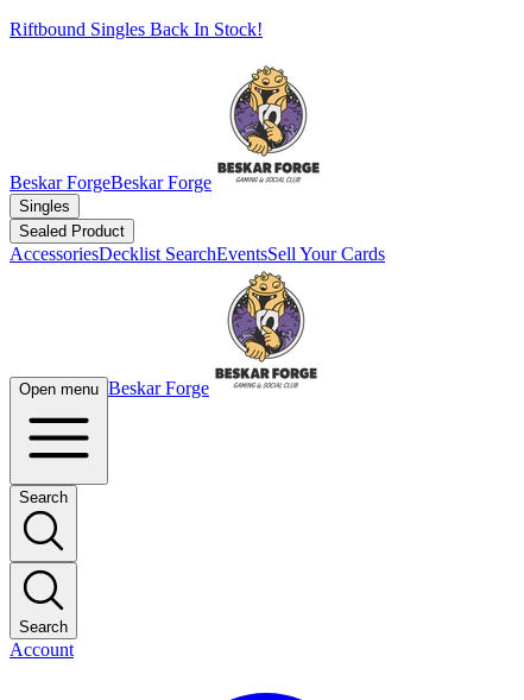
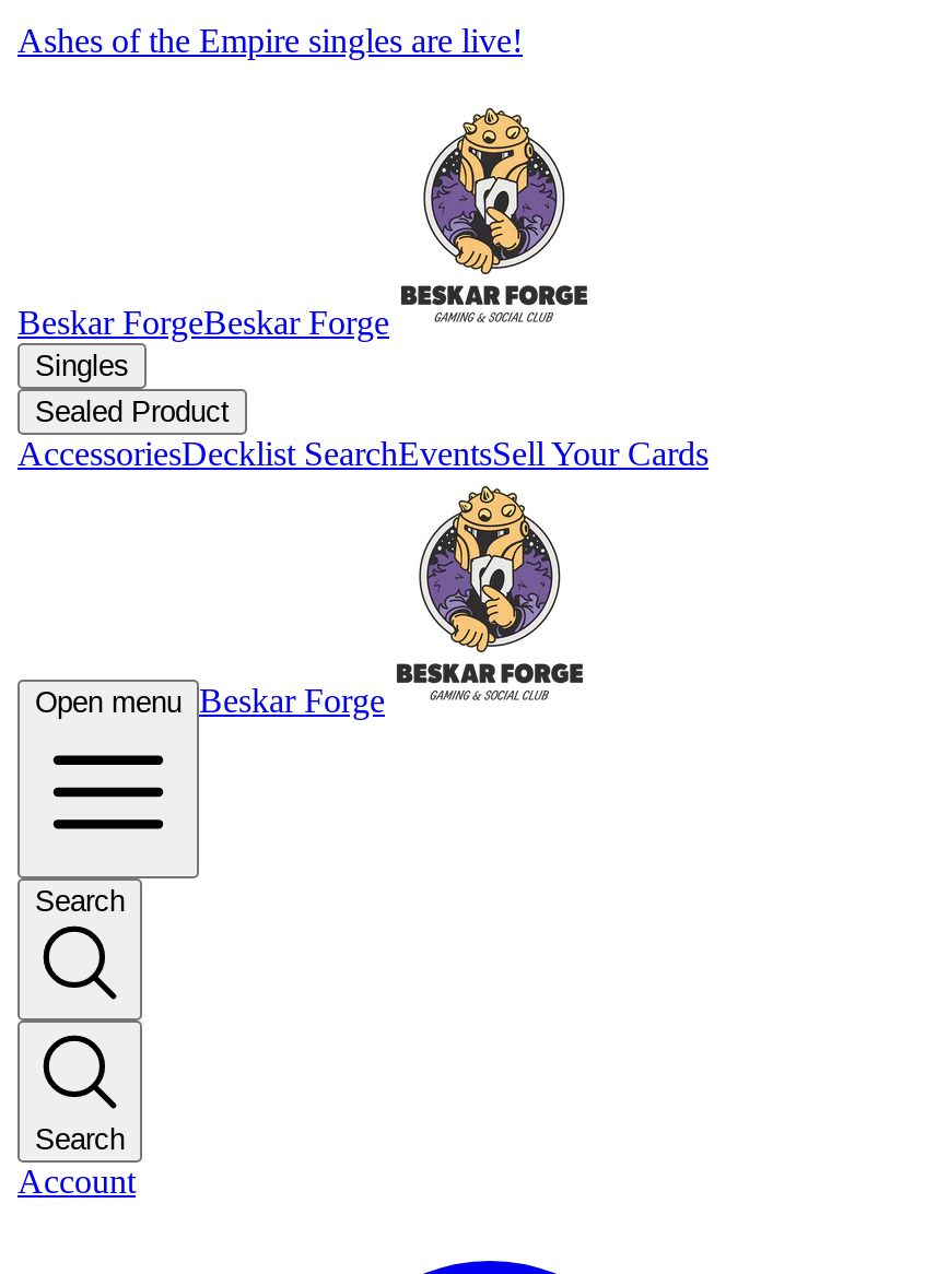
[10,19,263,39] Riftbound Singles Back In Stock! -> [17,22,523,59] Ashes of the Empire singles are live!

